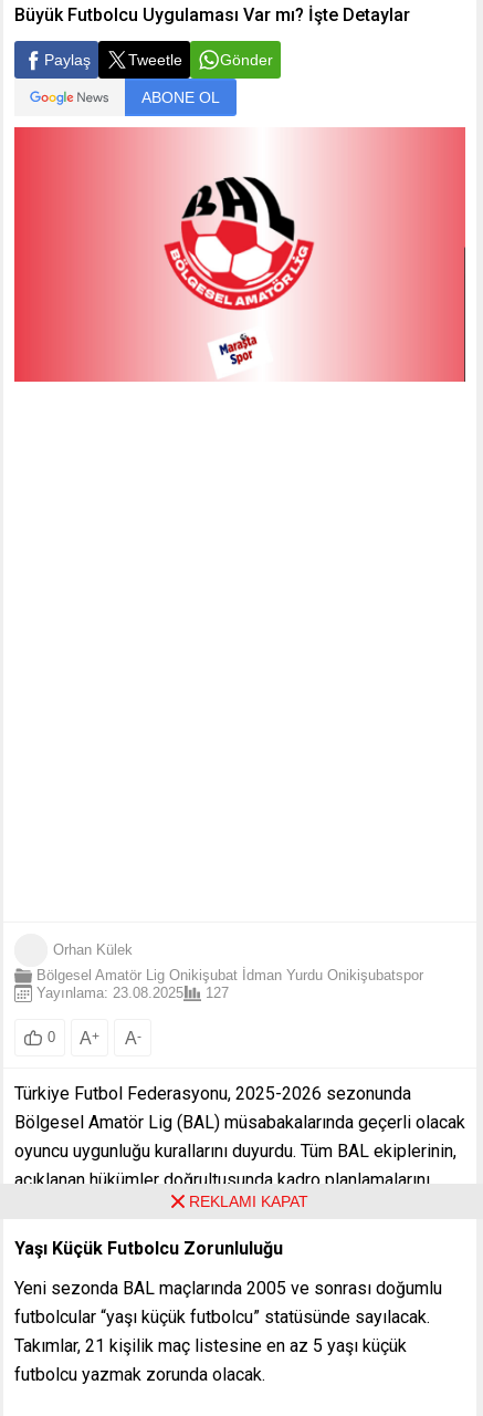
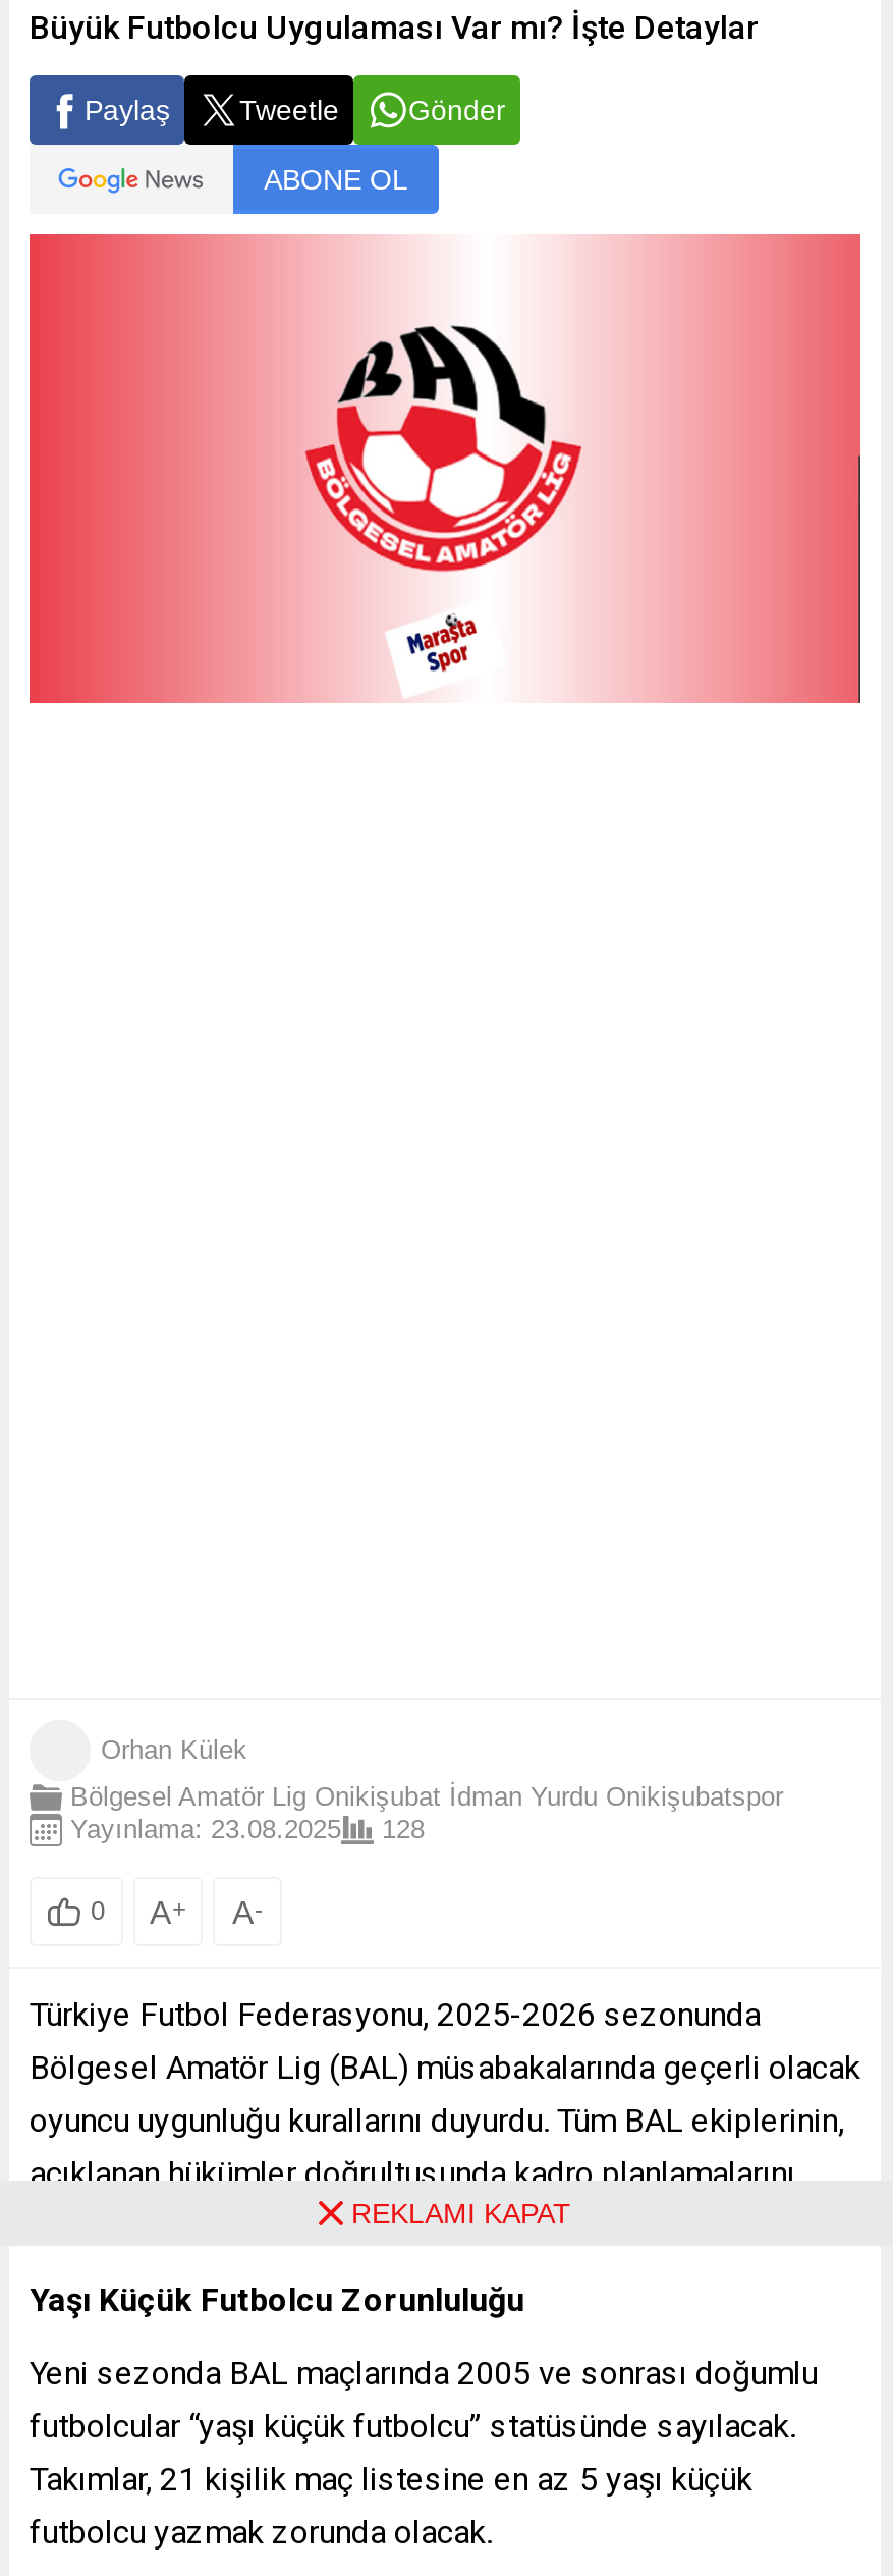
[36,985,229,1001] Yayınlama: 23.08.2025 127 -> [70,1814,425,1845] Yayınlama: 23.08.2025 128

